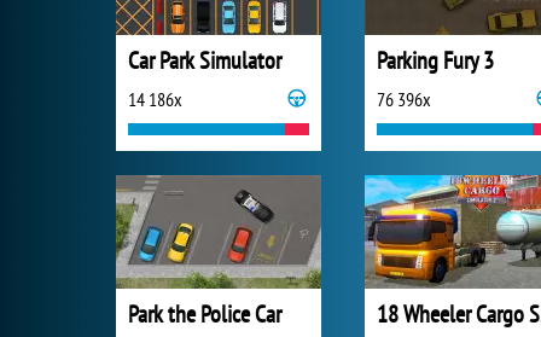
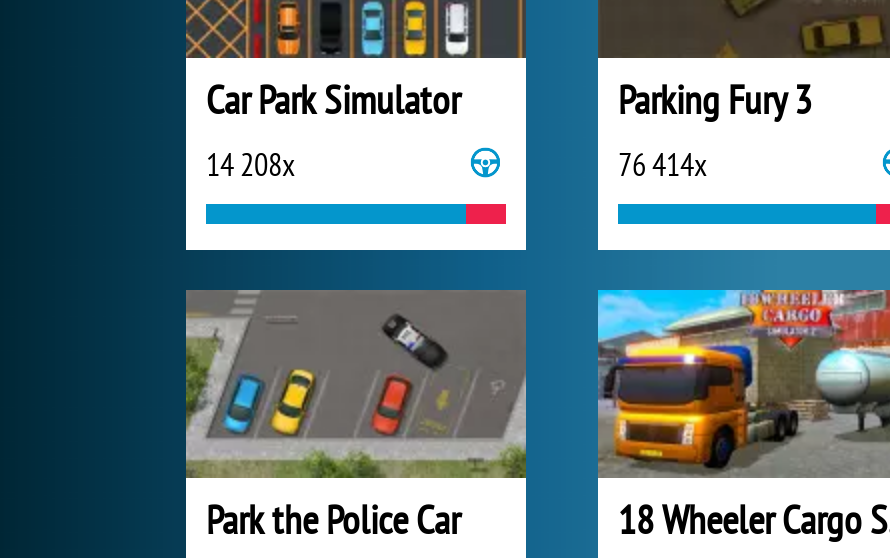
[128,87,182,111] 14 186x -> [206,144,296,184] 14 208x
[377,87,431,111] 76 396x -> [618,144,708,184] 76 414x

